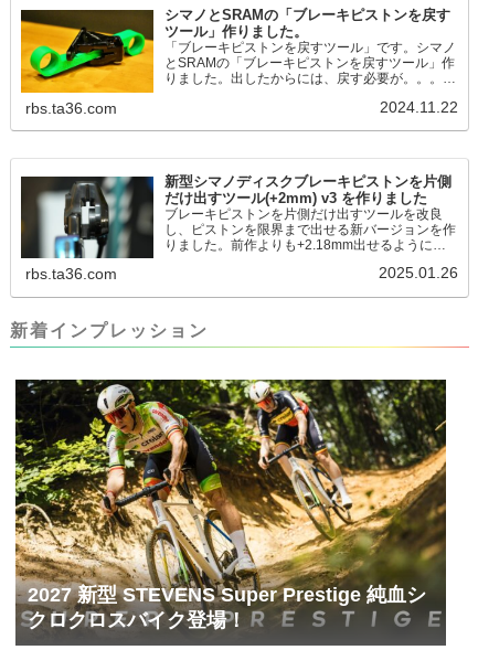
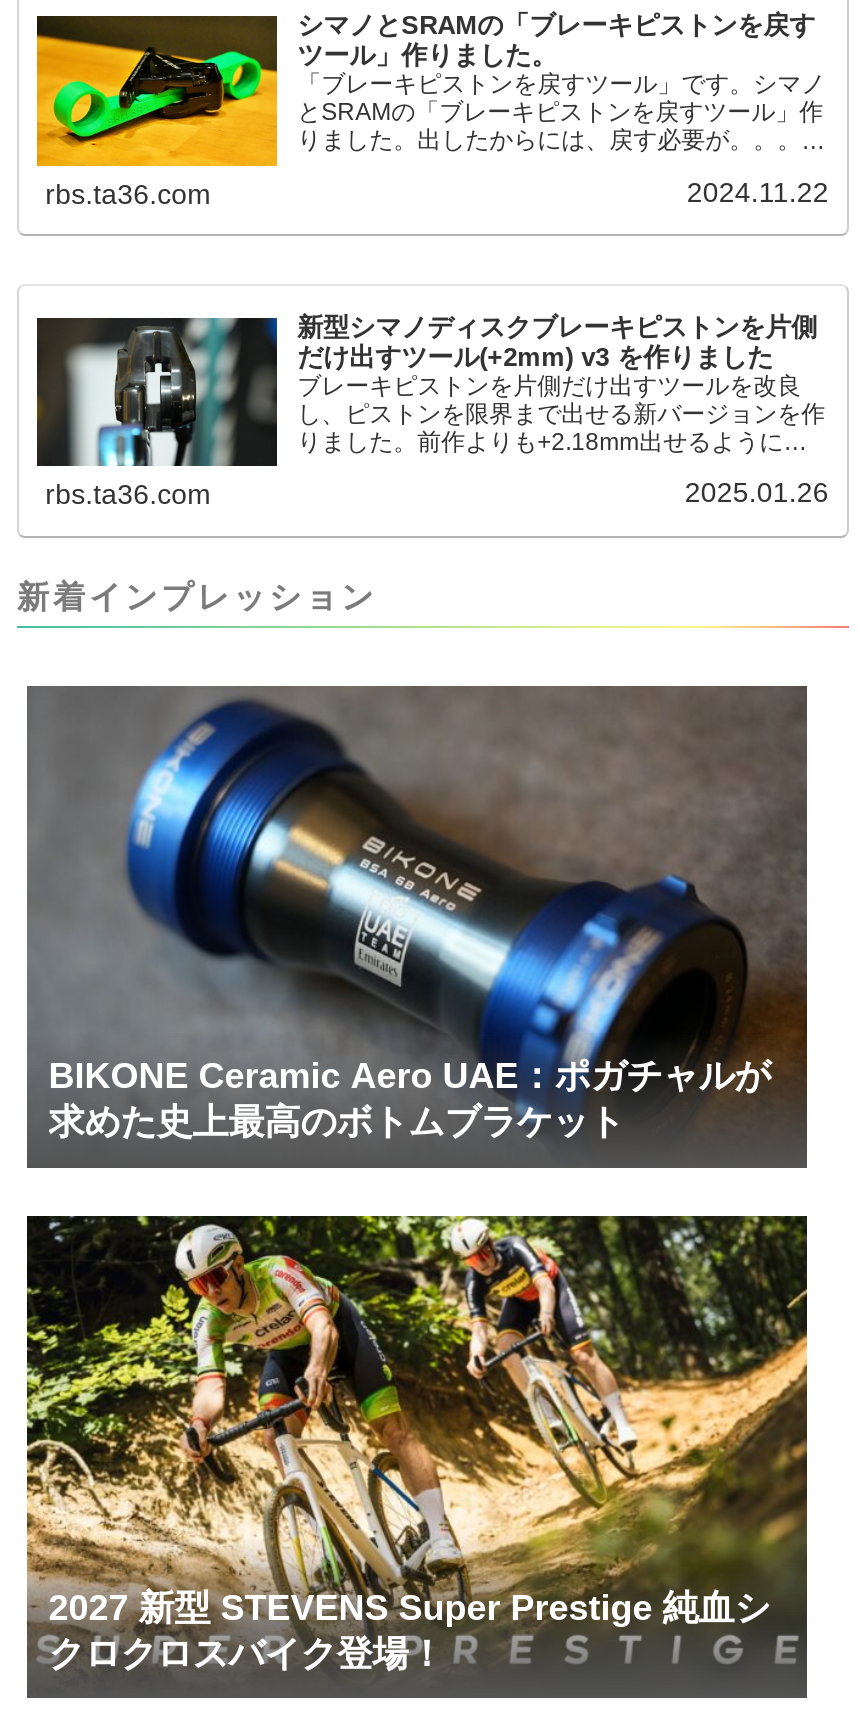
none -> [25,684,809,1142] [image] | BIKONE Ceramic Aero UAE：ポガチャルが | 求めた史上最高のボトムブラケット

